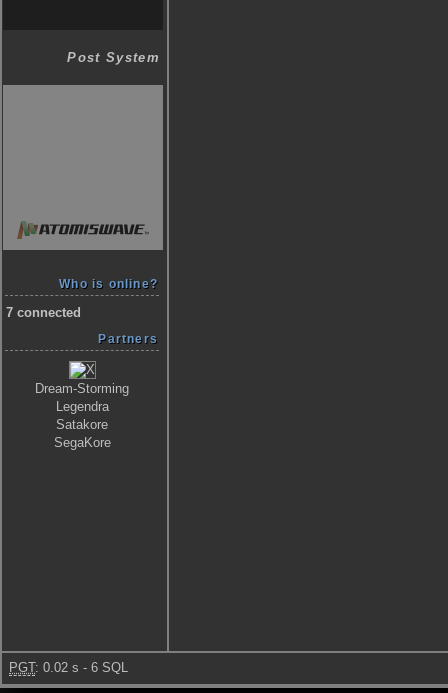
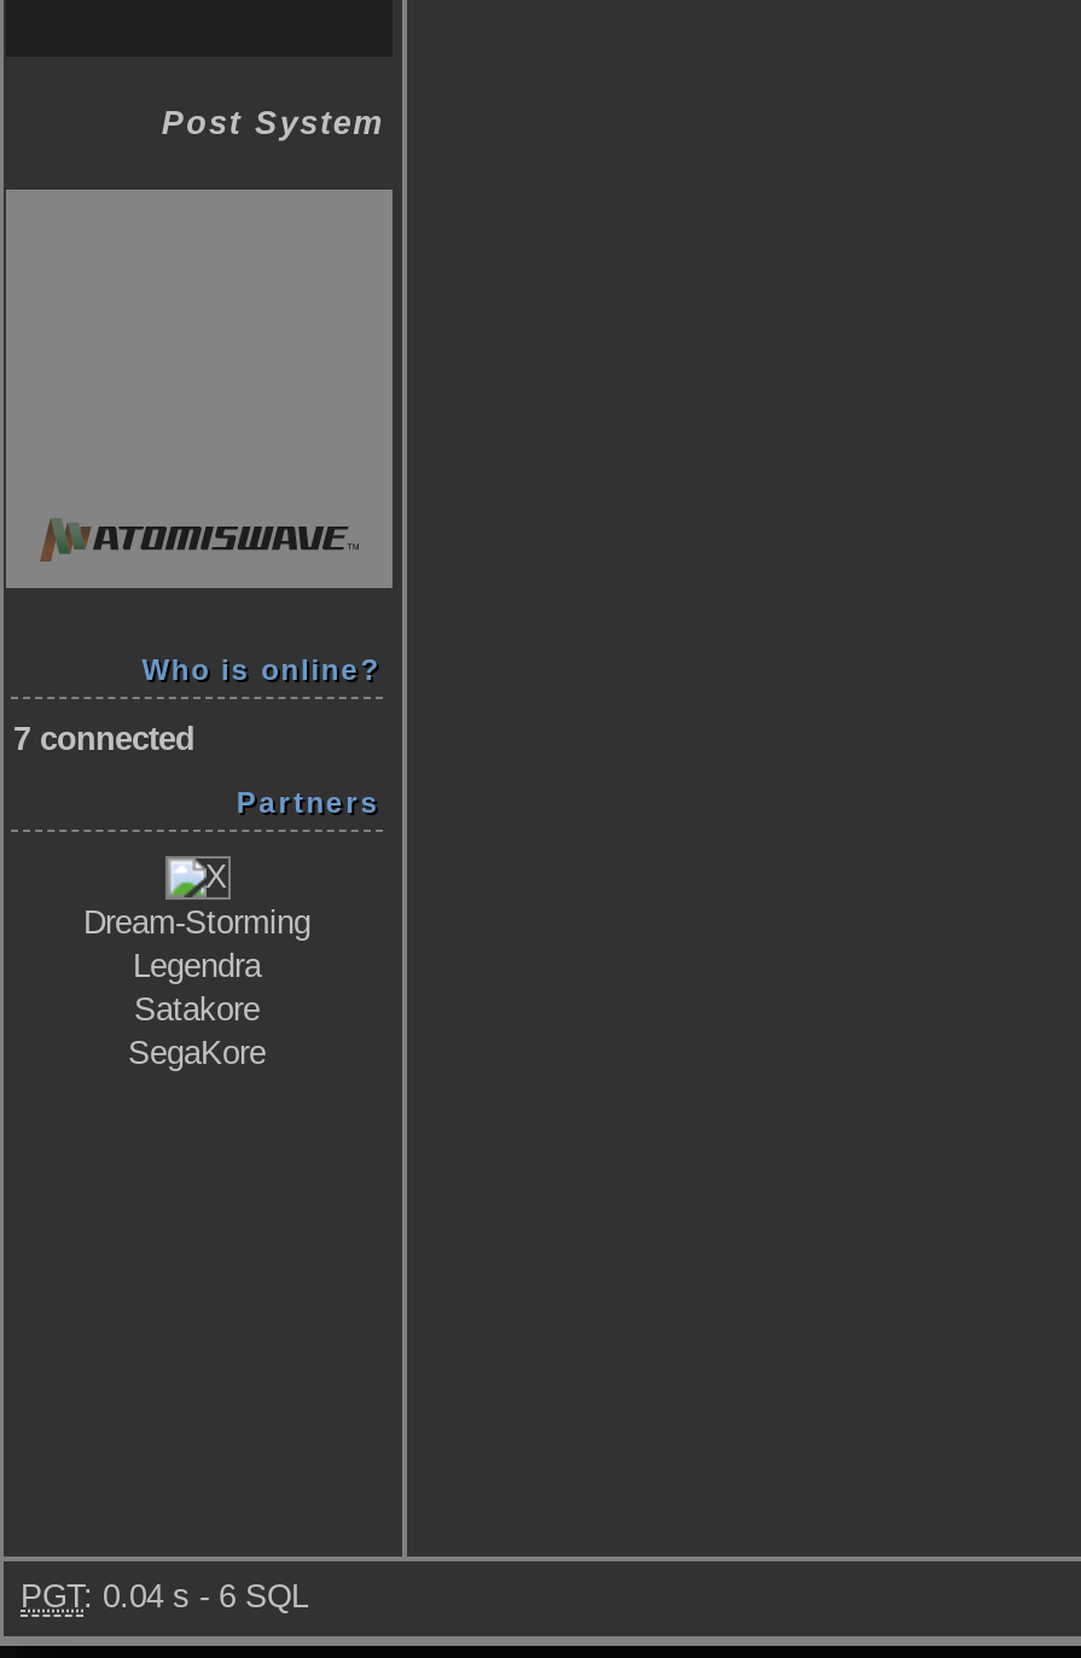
[9,660,128,675] PGT: 0.02 s - 6 SQL -> [21,1578,308,1615] PGT: 0.04 s - 6 SQL

